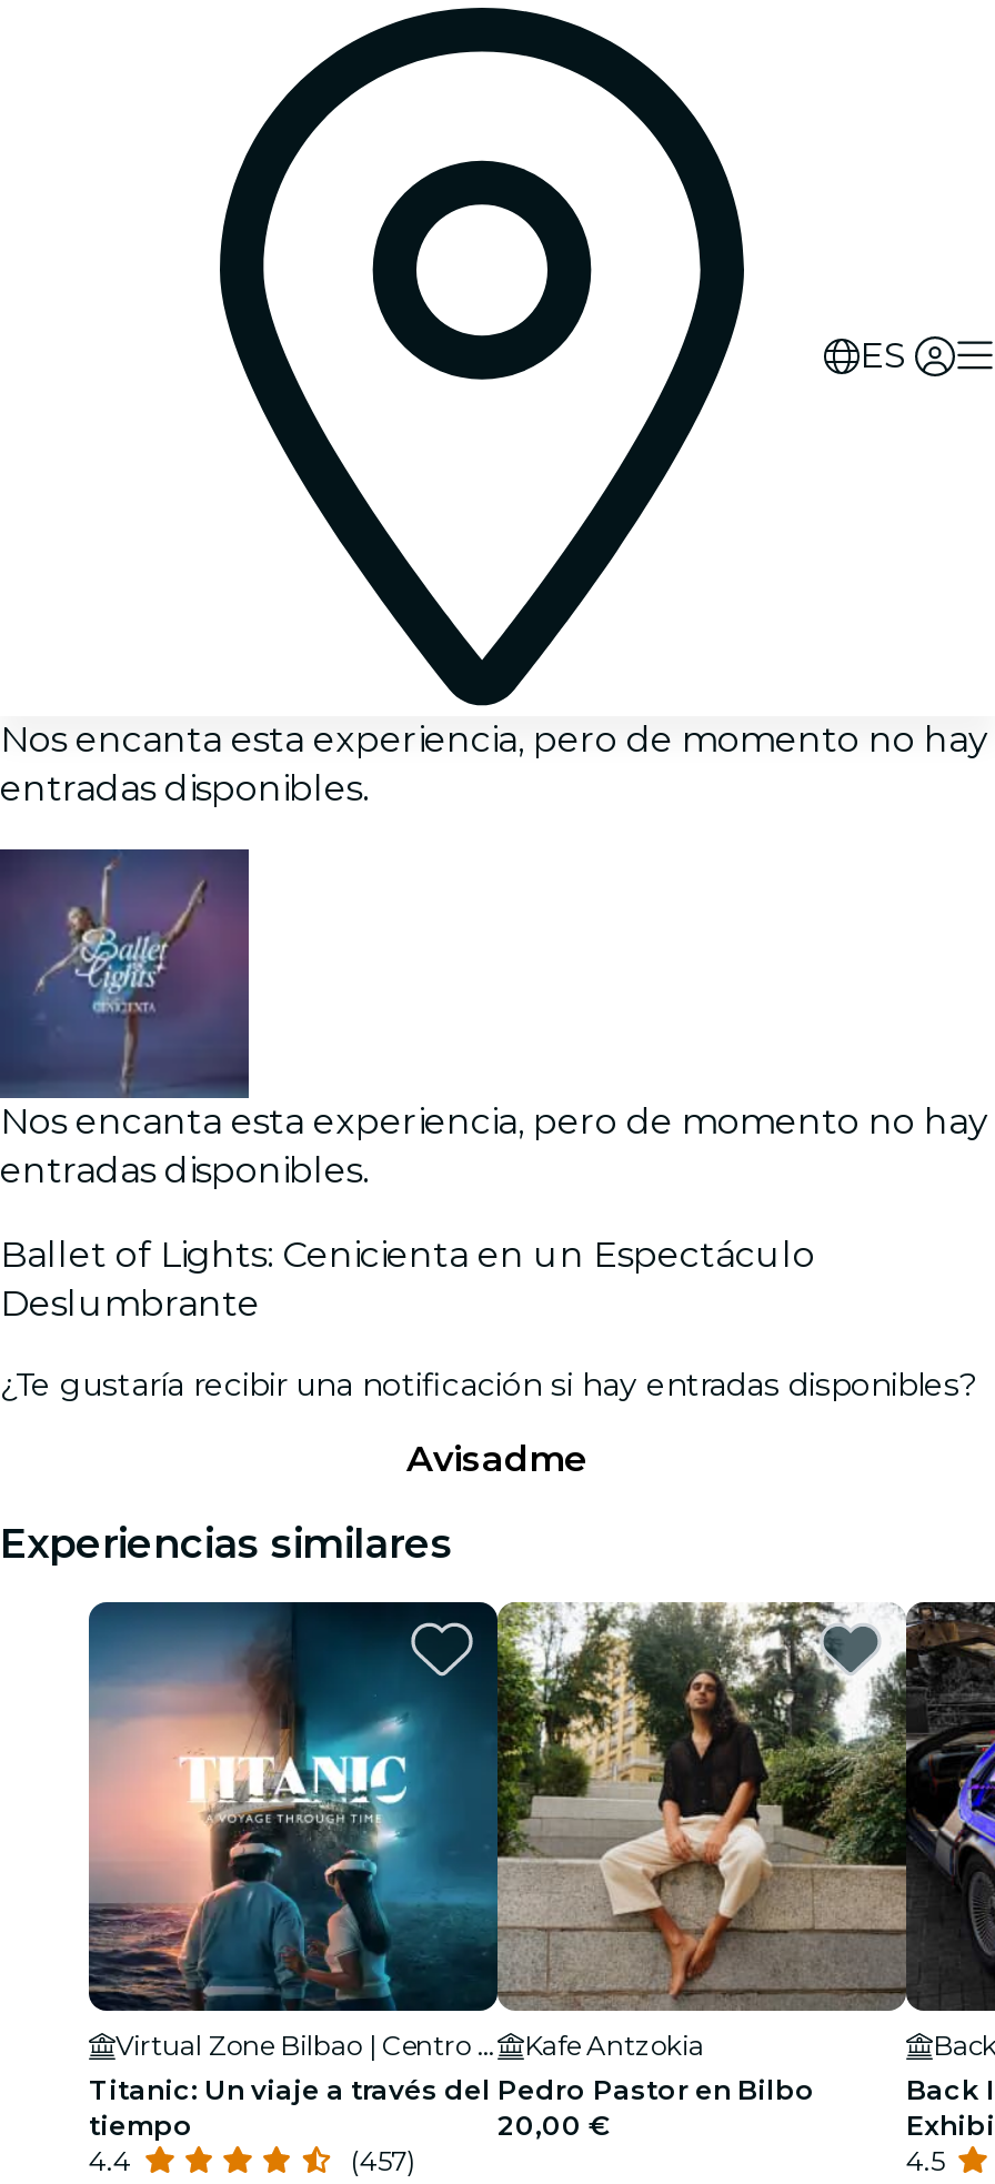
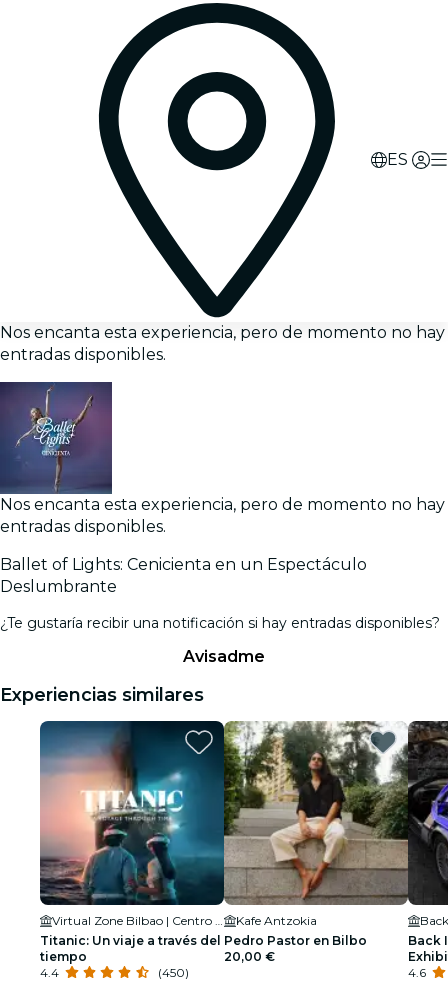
[351,2143,415,2177] (457) -> [158,965,189,980] (450)
[906,2143,944,2177] 4.5 -> [408,965,426,980] 4.6

